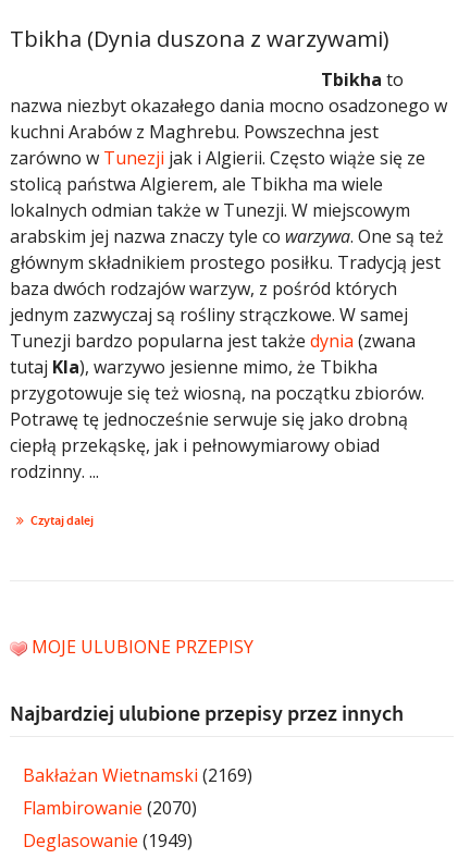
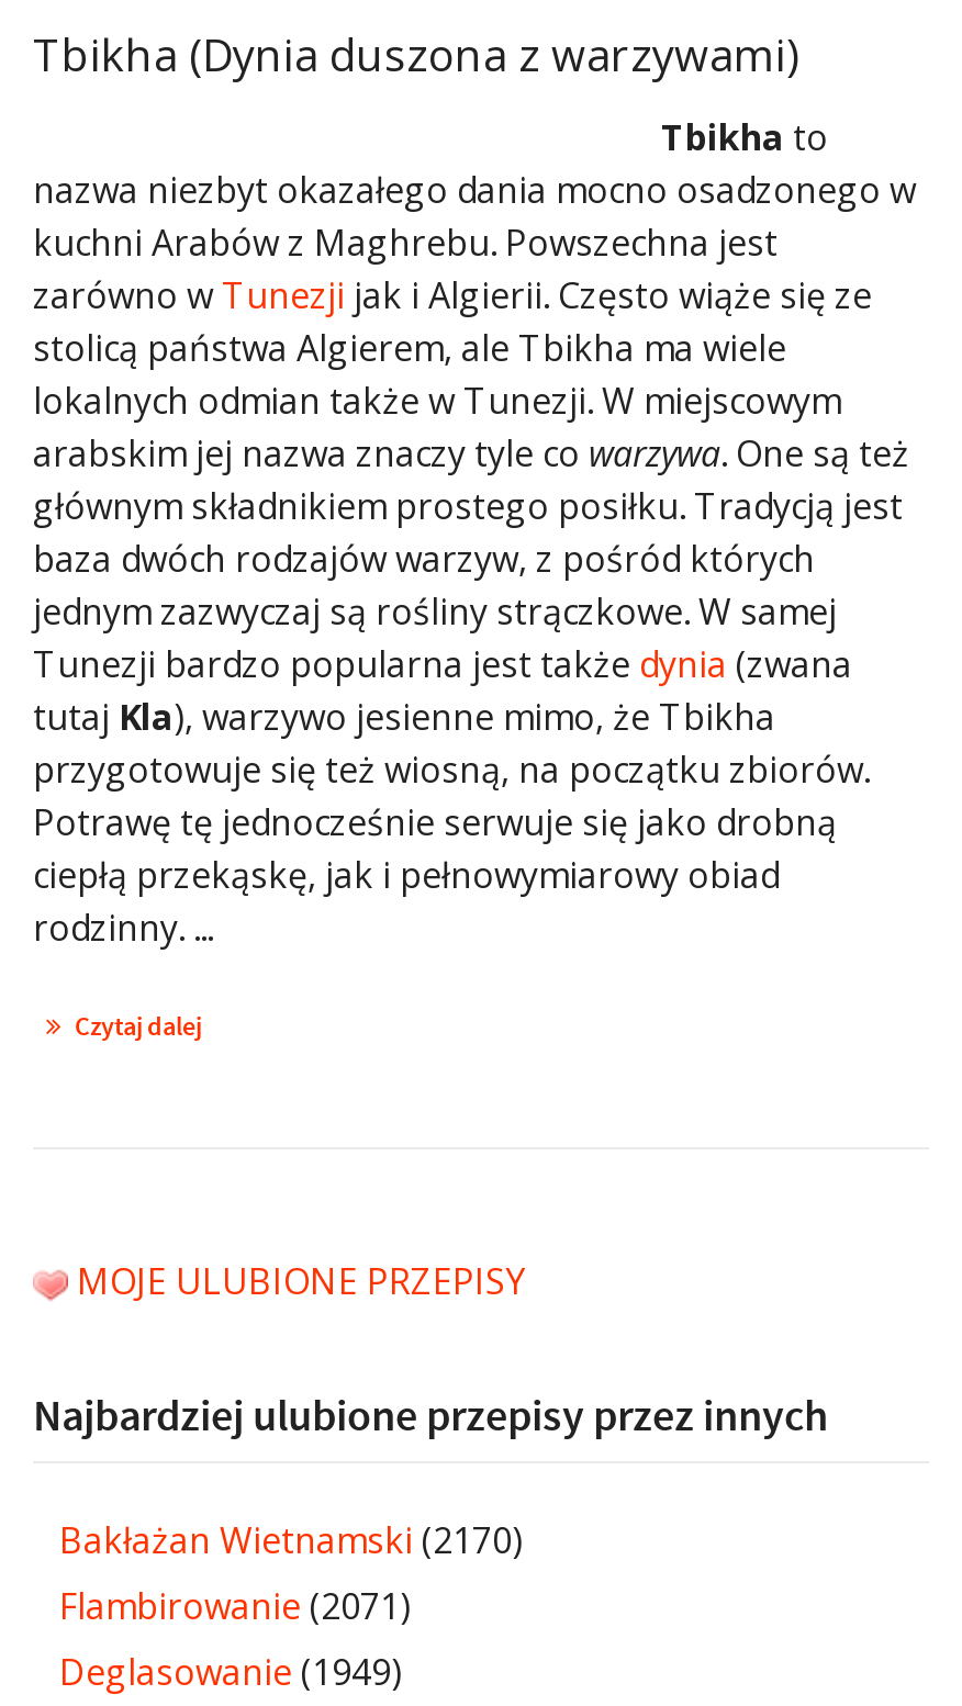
[23,763,252,787] Bakłażan Wietnamski (2169) -> [59,1516,523,1564] Bakłażan Wietnamski (2170)
[23,796,197,820] Flambirowanie (2070) -> [59,1582,411,1630] Flambirowanie (2071)

